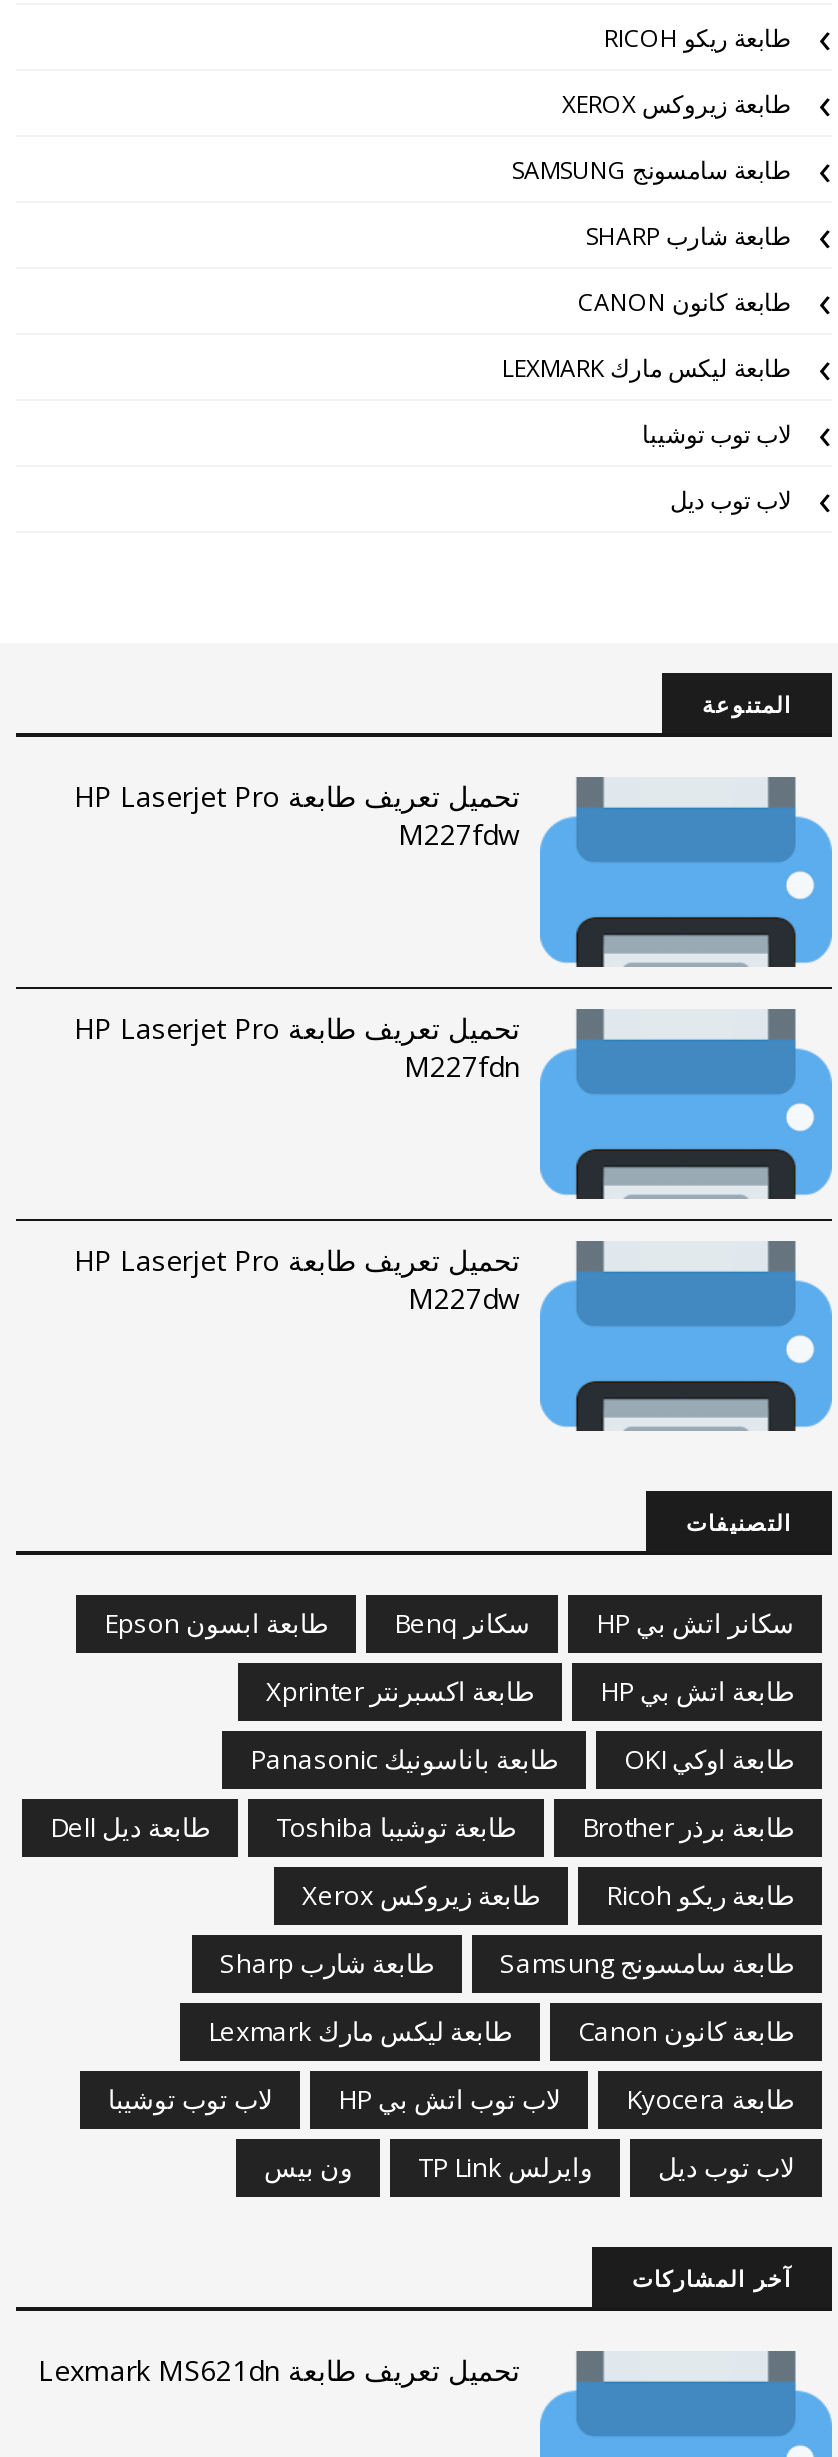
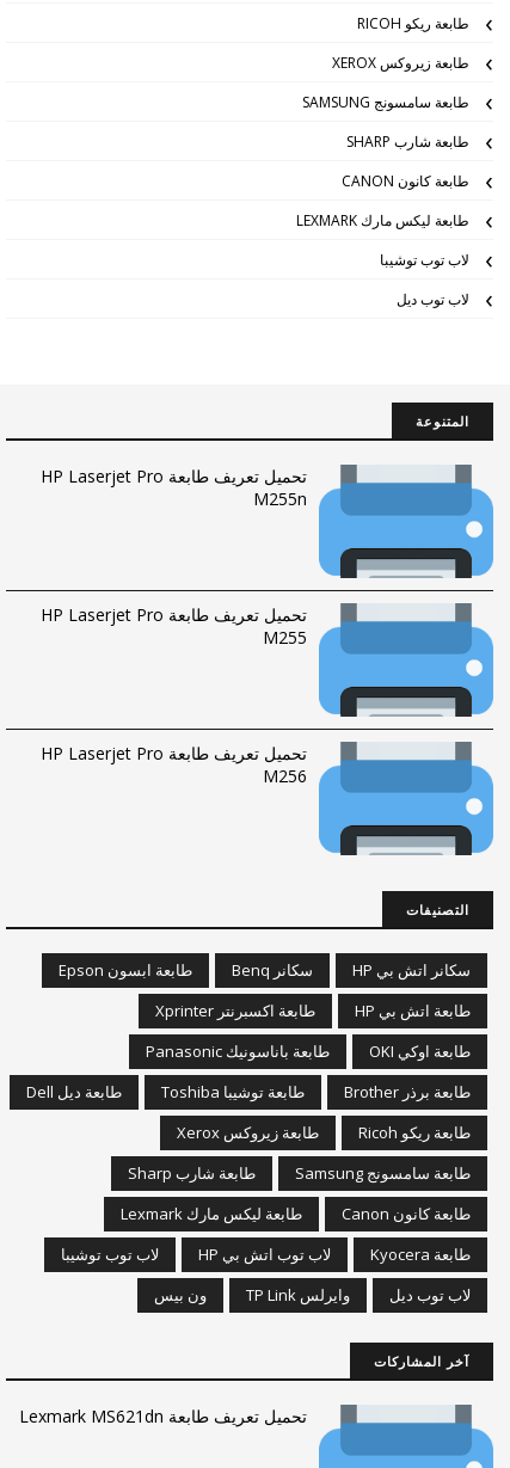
[398,815,520,853] M227fdw -> [253,487,307,510] M255n
[404,1047,520,1085] M227fdn -> [263,626,307,649] M255
[408,1279,520,1317] M227dw -> [263,764,307,787] M256

